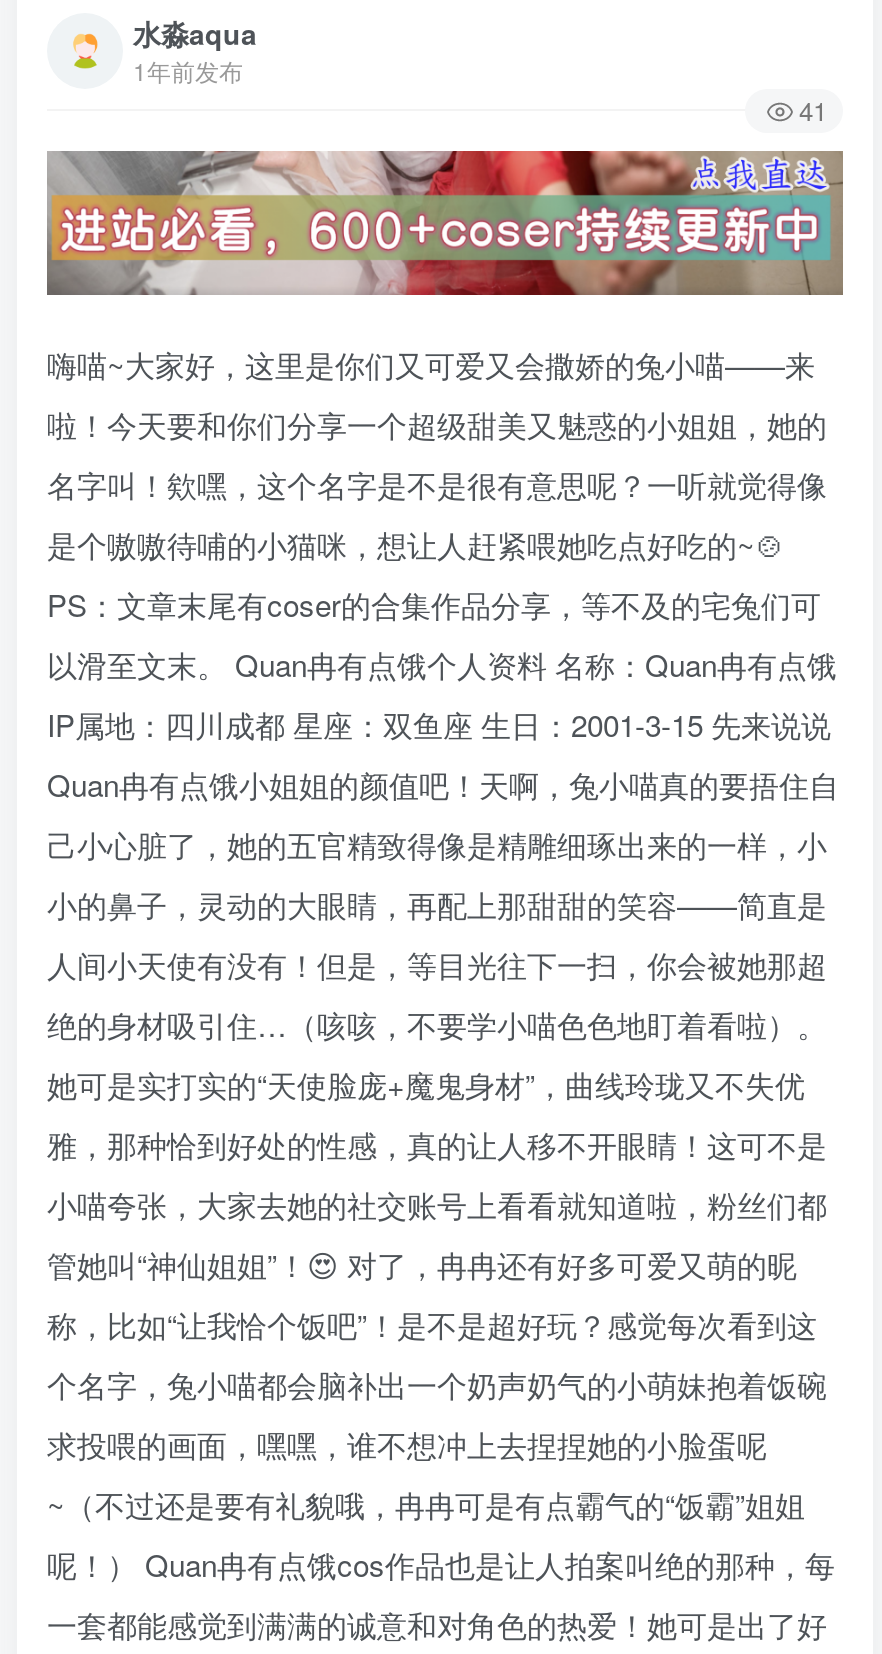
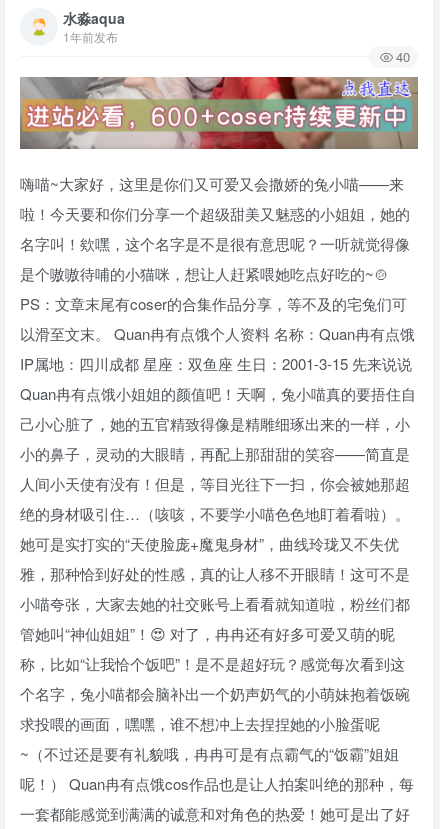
[799,91,827,129] 41 -> [396,47,410,66] 40

